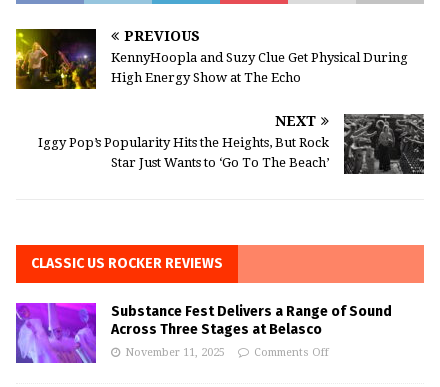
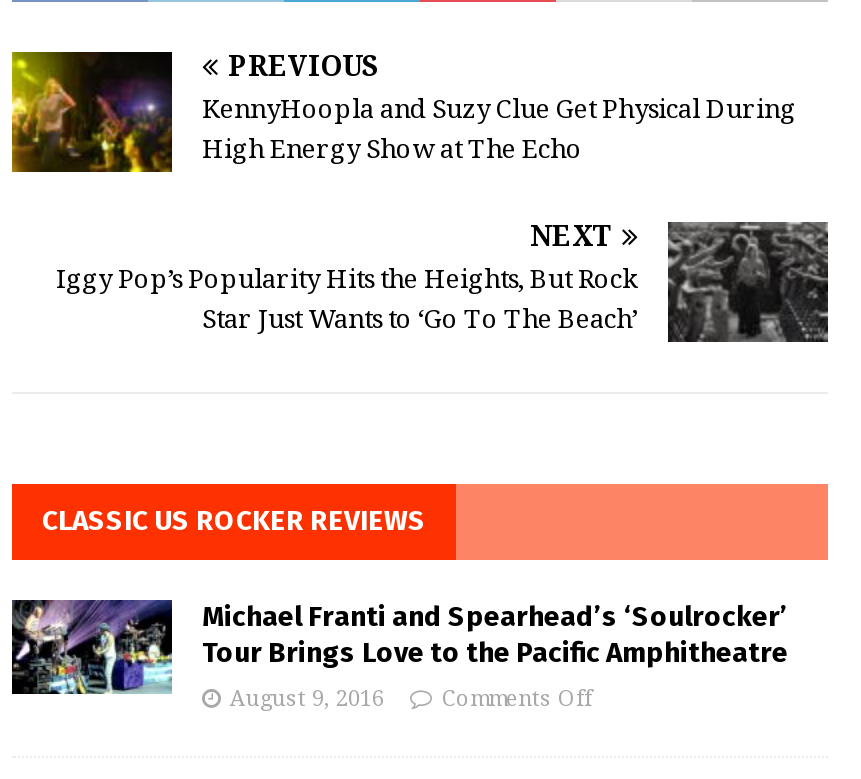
[15,302,392,364] [image] | Substance Fest Delivers a Range of Sound | Across Three Stages at Belasco -> [10,598,788,720] [image] | Michael Franti and Spearhead’s ‘Soulrocker’ | Tour Brings Love to the Pacific Amphitheatre
[125,346,225,359] November 11, 2025 -> [230,687,384,713] August 9, 2016

